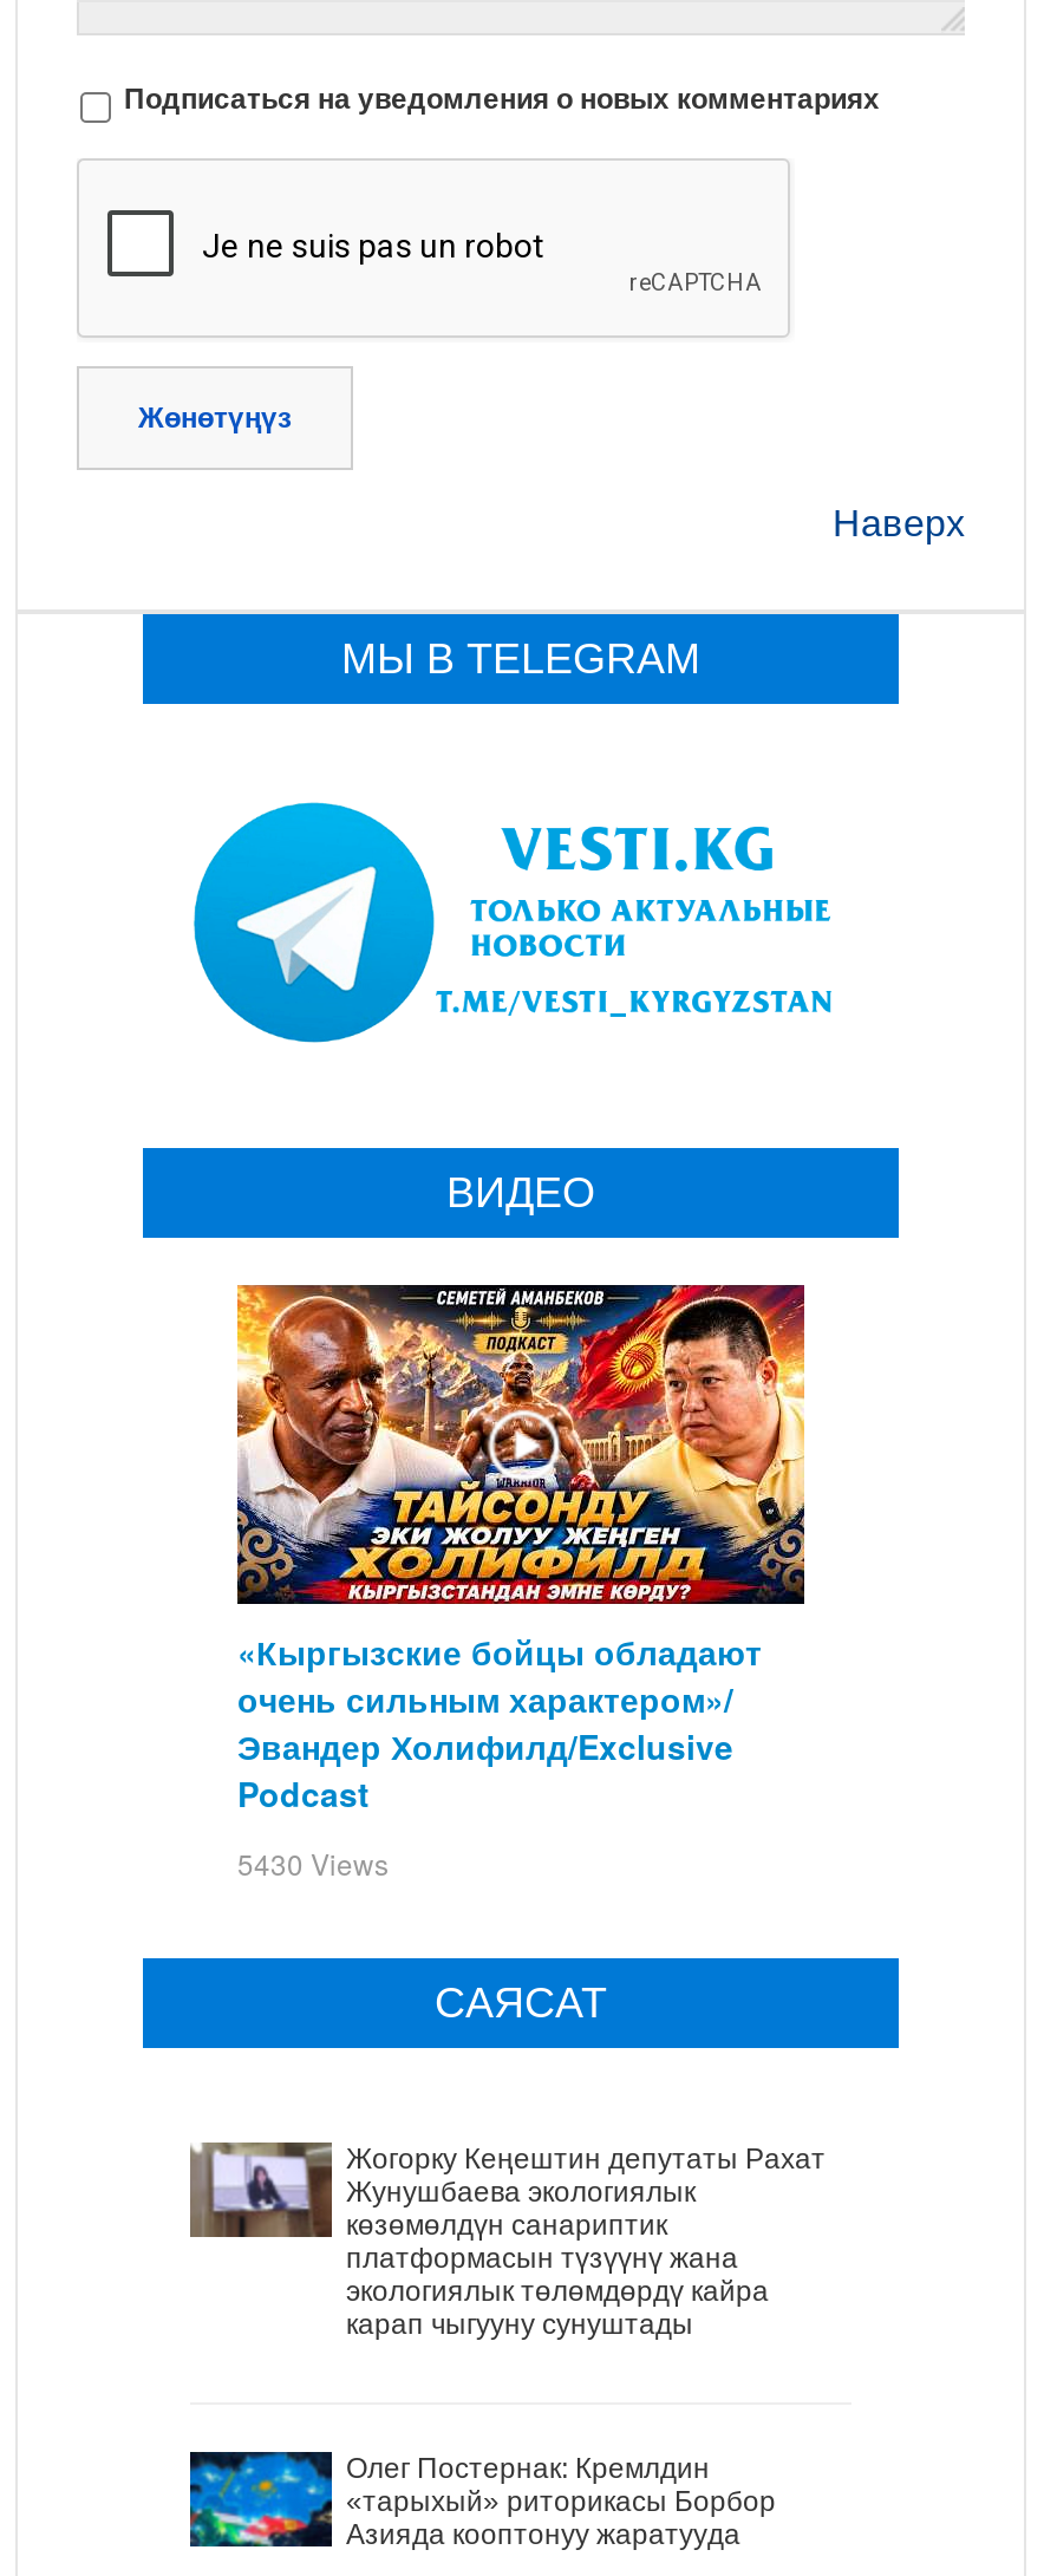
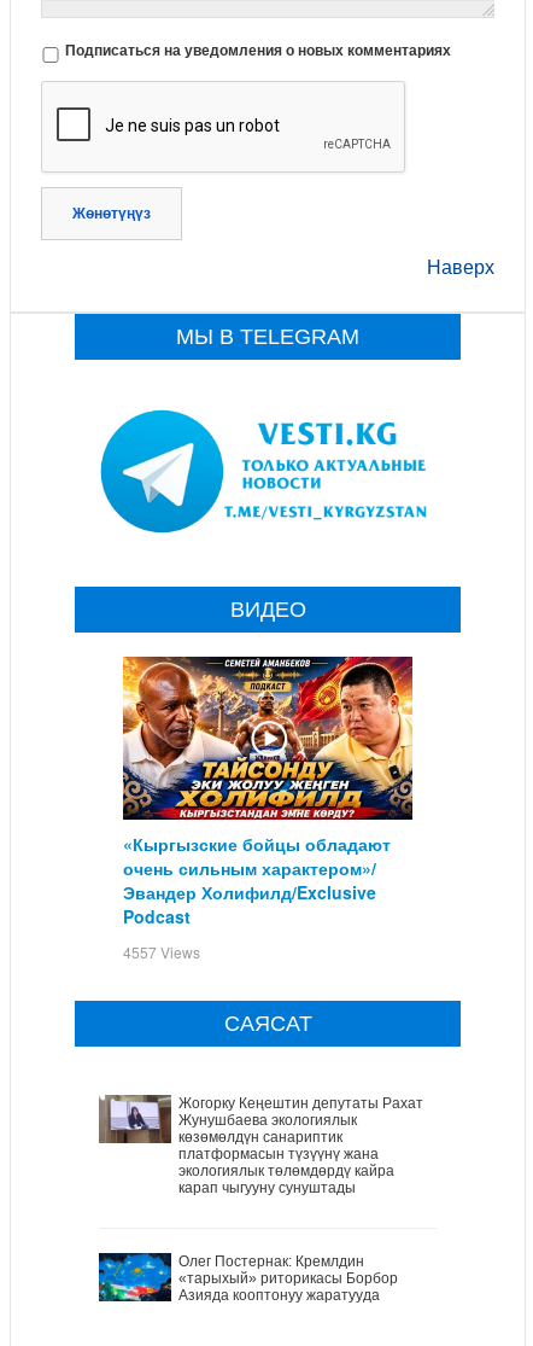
[237,1842,389,1882] 5430 Views -> [123,941,200,962] 4557 Views

